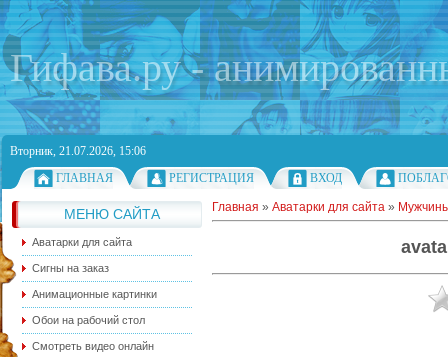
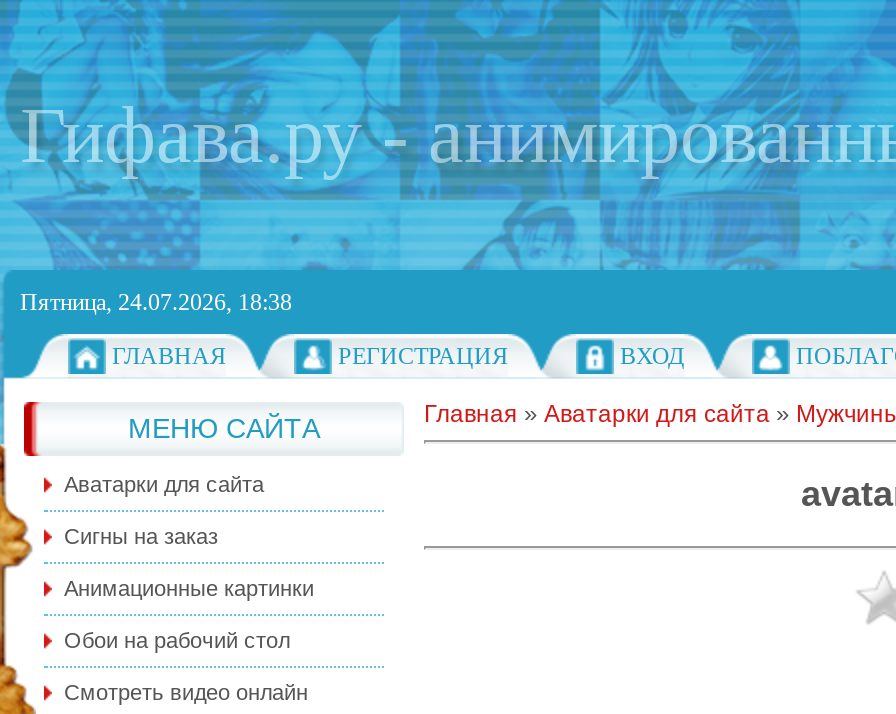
[10,144,146,158] Вторник, 21.07.2026, 15:06 -> [20,288,292,316] Пятница, 24.07.2026, 18:38

